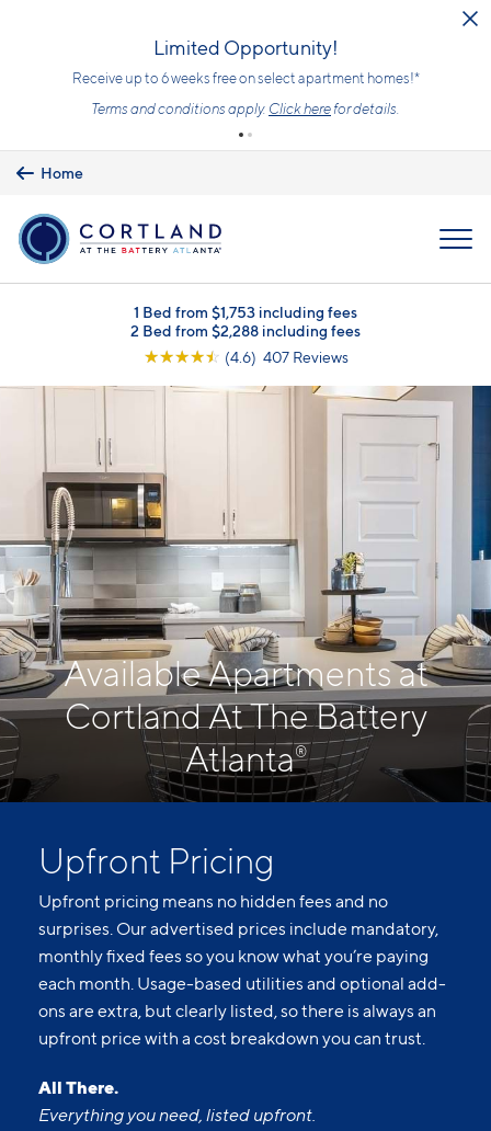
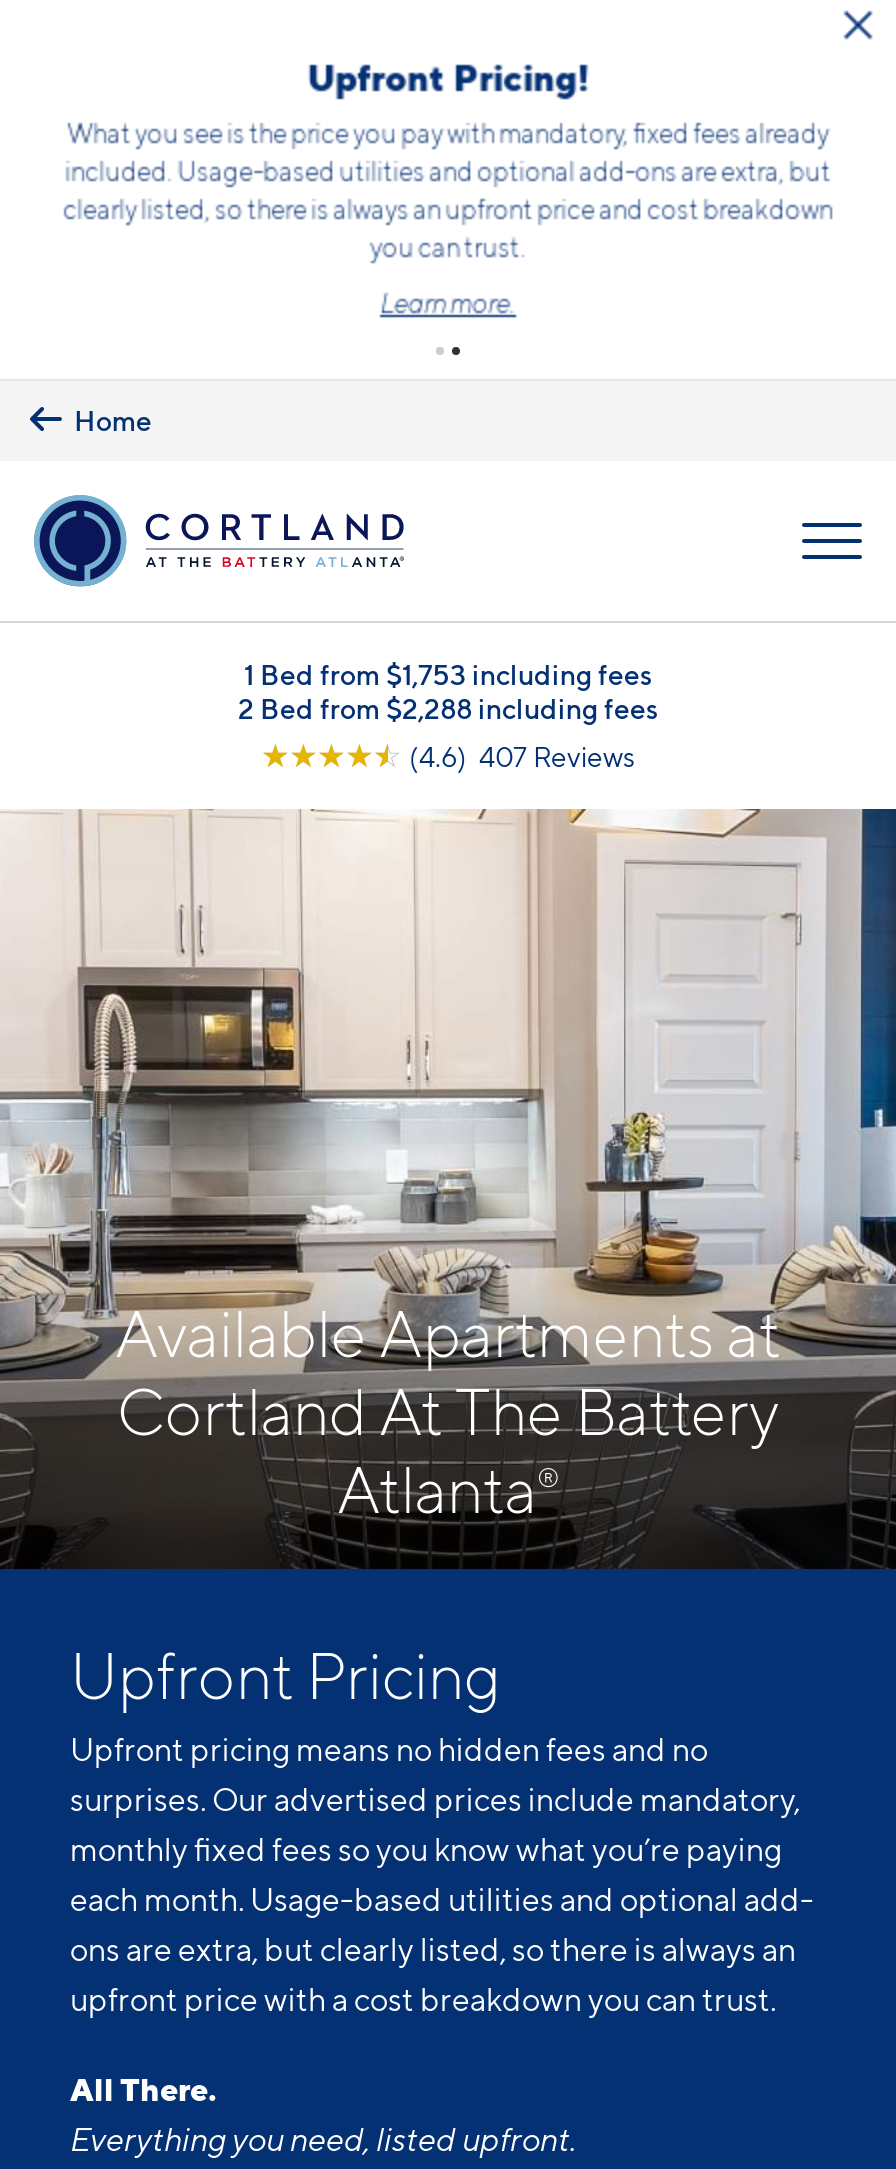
[72,36,419,87] Limited Opportunity! | Receive up to 6 weeks free on select apartment homes!* -> [63,55,833,263] Upfront Pricing! | What you see is the price you pay with mandatory, fixed fees already | included. Usage-based utilities and optional add-ons are extra, but | clearly listed, so there is always an upfront price and cost breakdown | you can trust.
[91,100,400,117] Terms and conditions apply. Click here for details. -> [380,287,516,319] Learn more.

